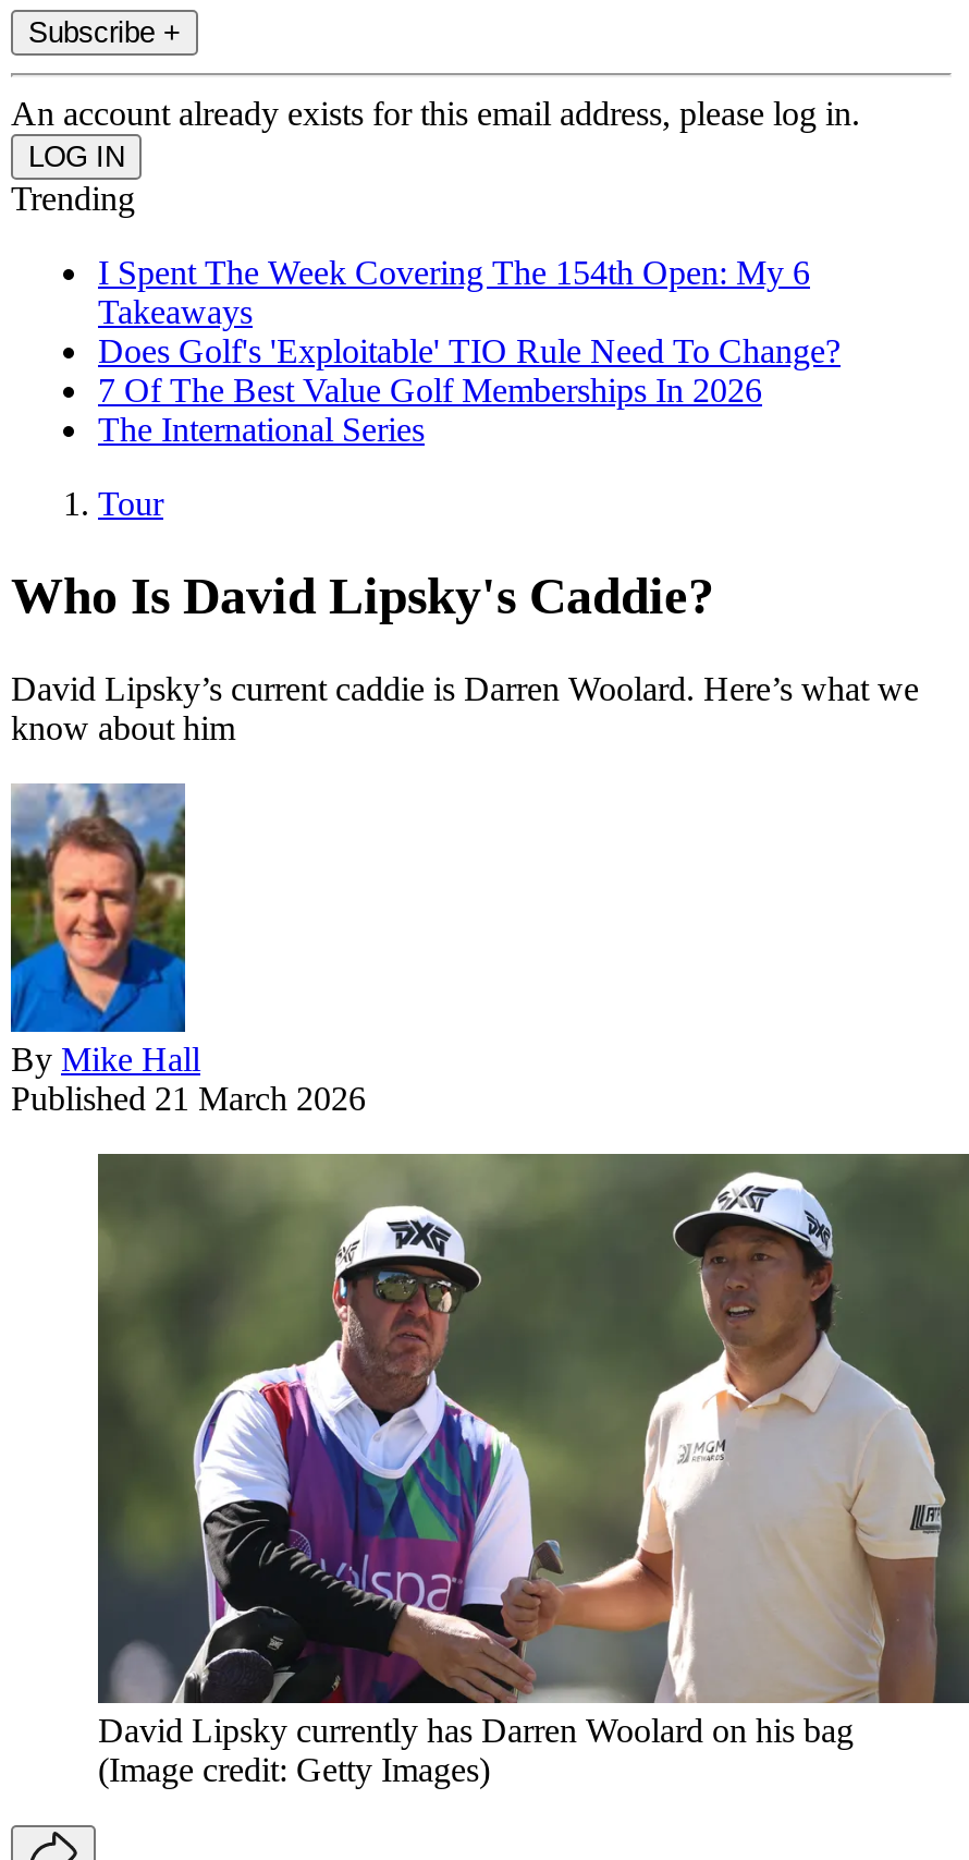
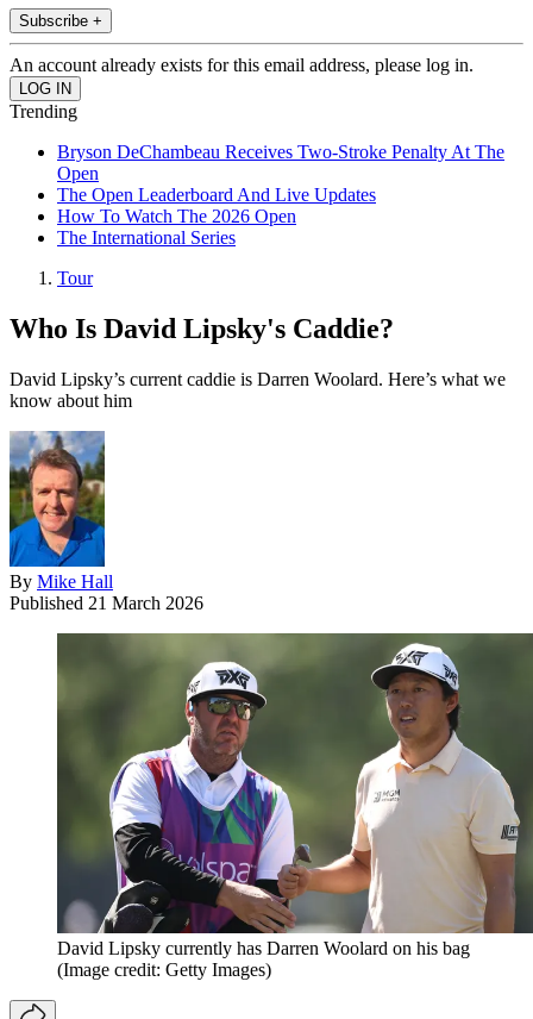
[98,255,841,409] I Spent The Week Covering The 154th Open: My 6 | Takeaways | Does Golf's 'Exploitable' TIO Rule Need To Change? | 7 Of The Best Value Golf Memberships In 2026 -> [57,142,504,227] Bryson DeChambeau Receives Two-Stroke Penalty At The | Open | The Open Leaderboard And Live Updates | How To Watch The 2026 Open

